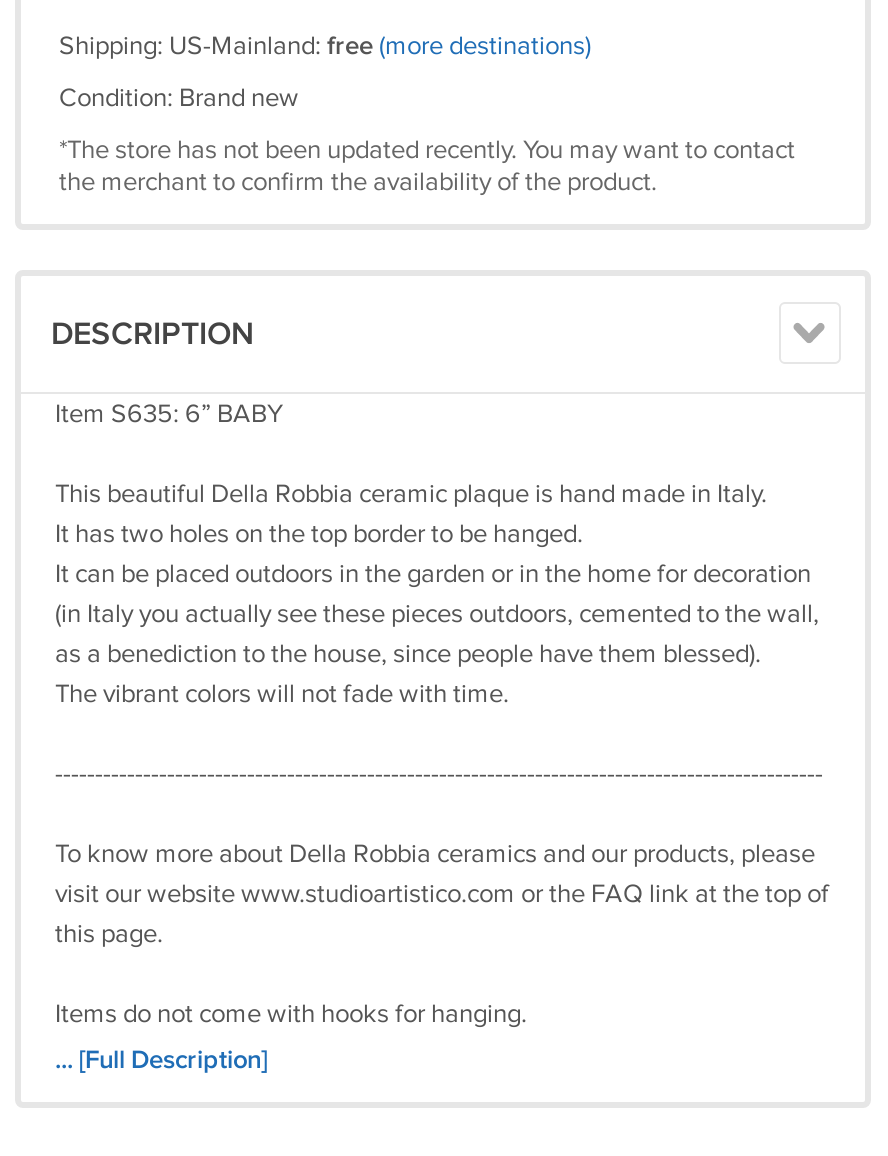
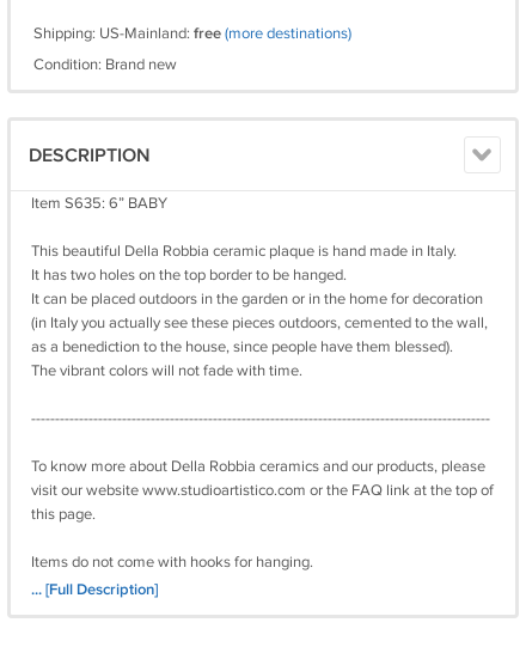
[59,134,795,198] *The store has not been updated recently. You may want to contact | the merchant to confirm the availability of the product. -> none

